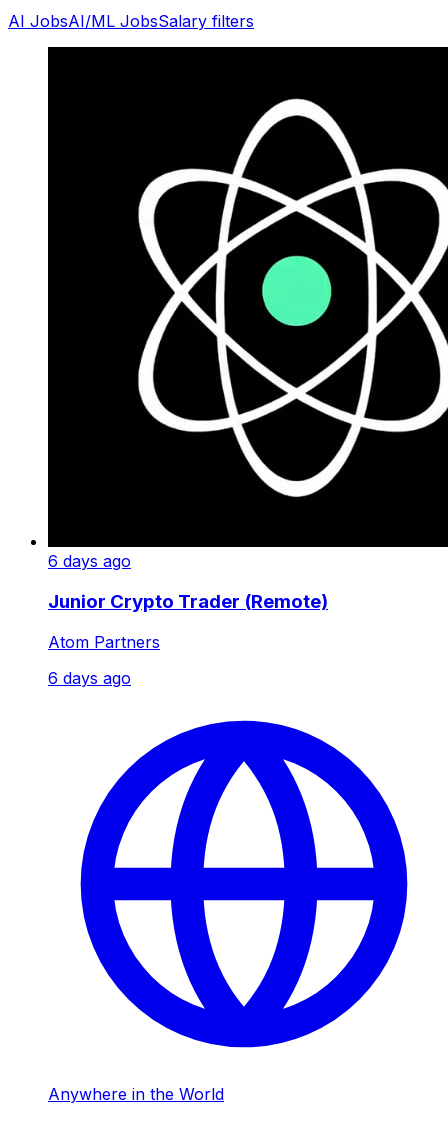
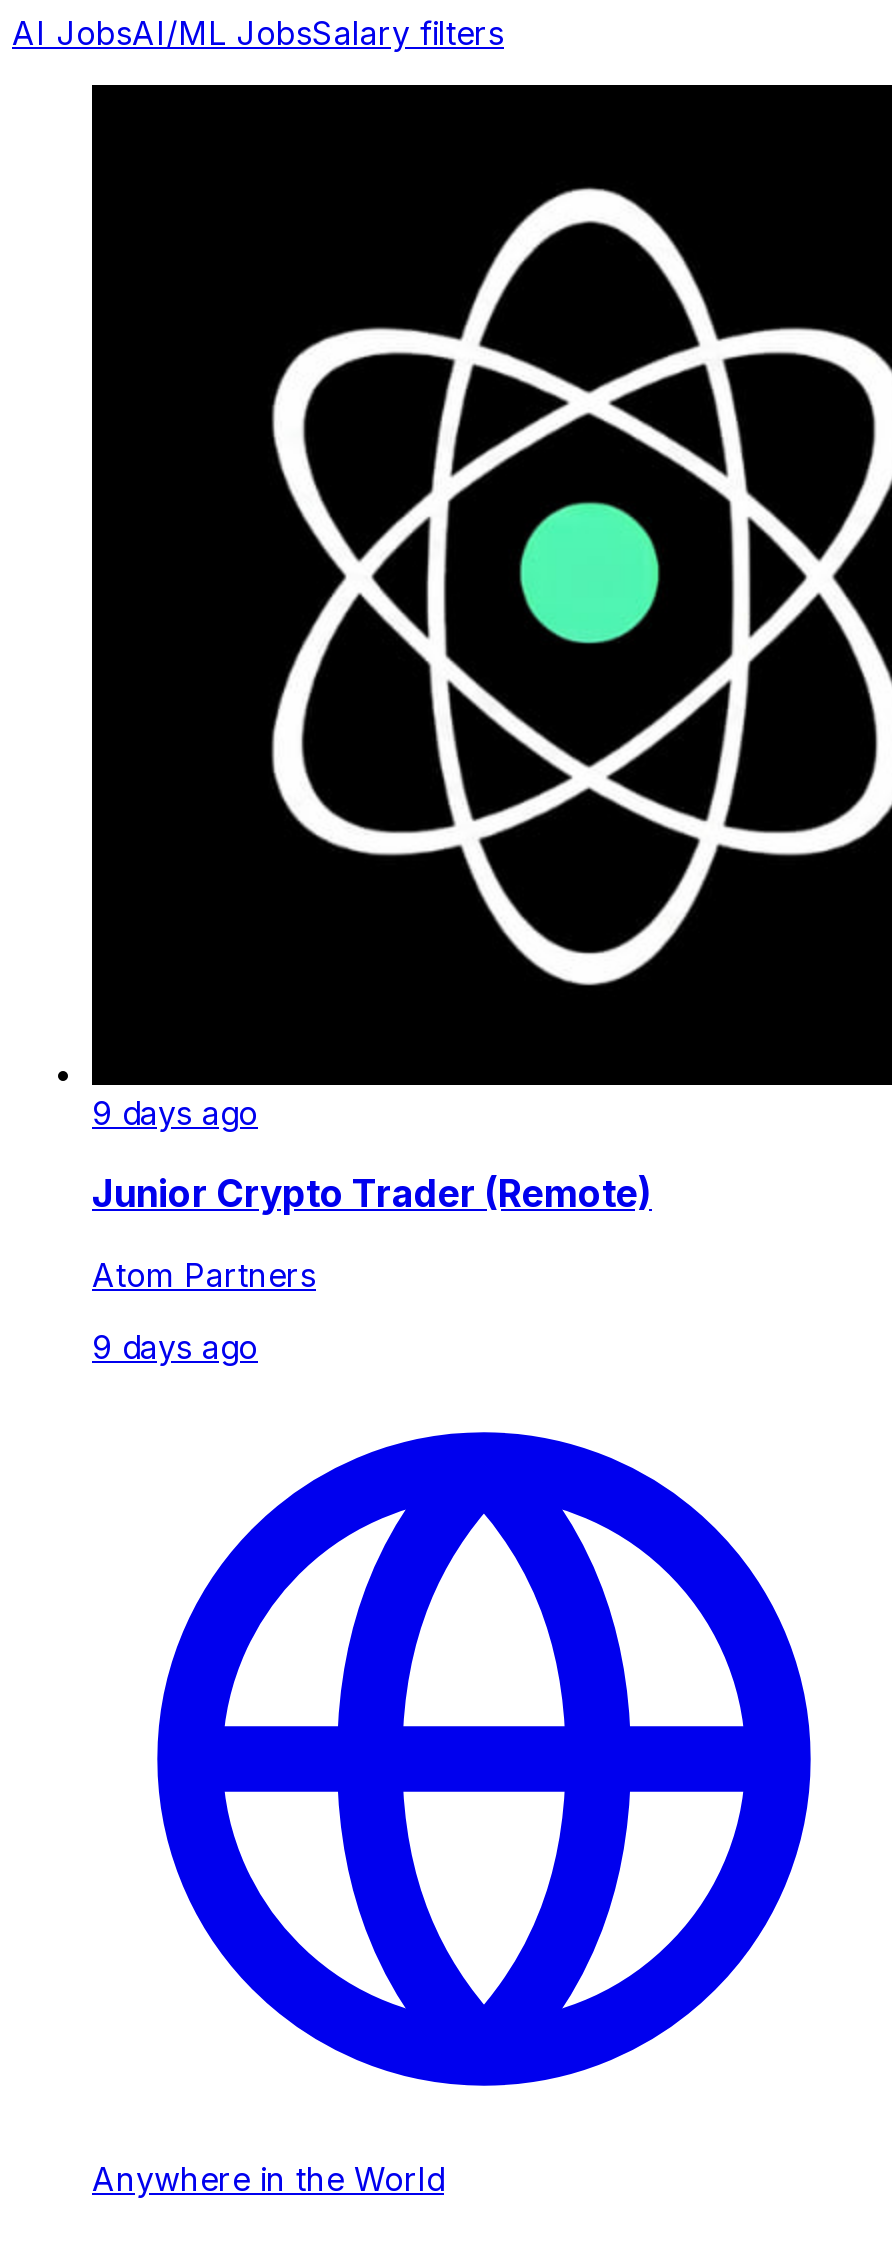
[48,551,131,571] 6 days ago -> [92,1093,258,1133] 9 days ago
[48,667,131,687] 6 days ago -> [92,1326,258,1366] 9 days ago

